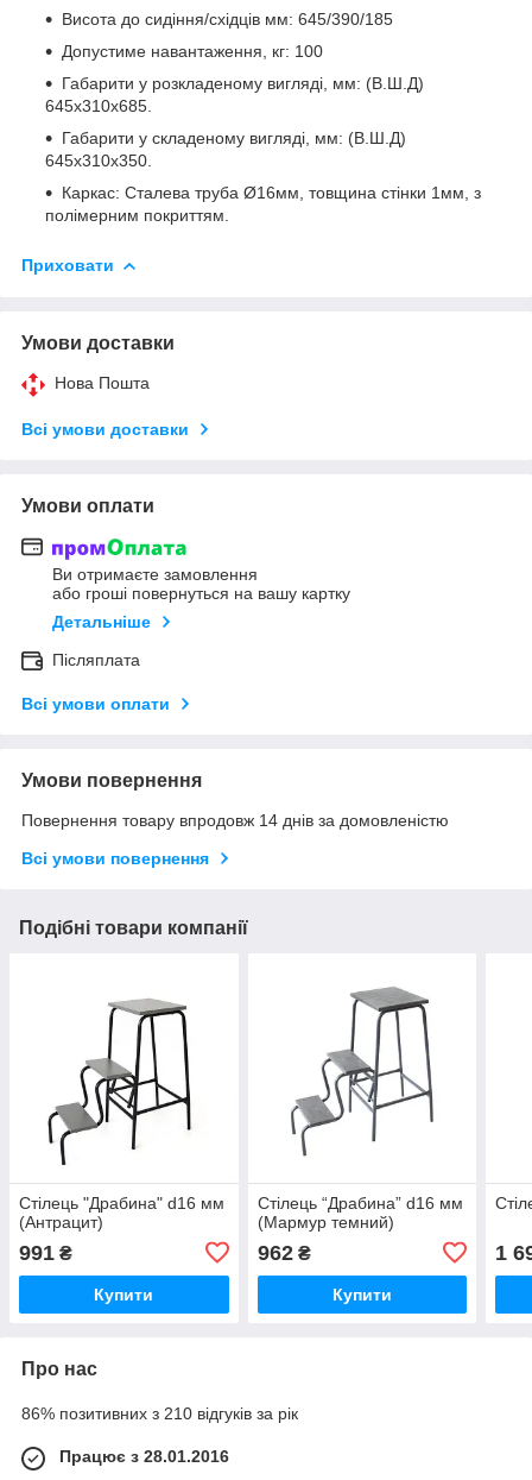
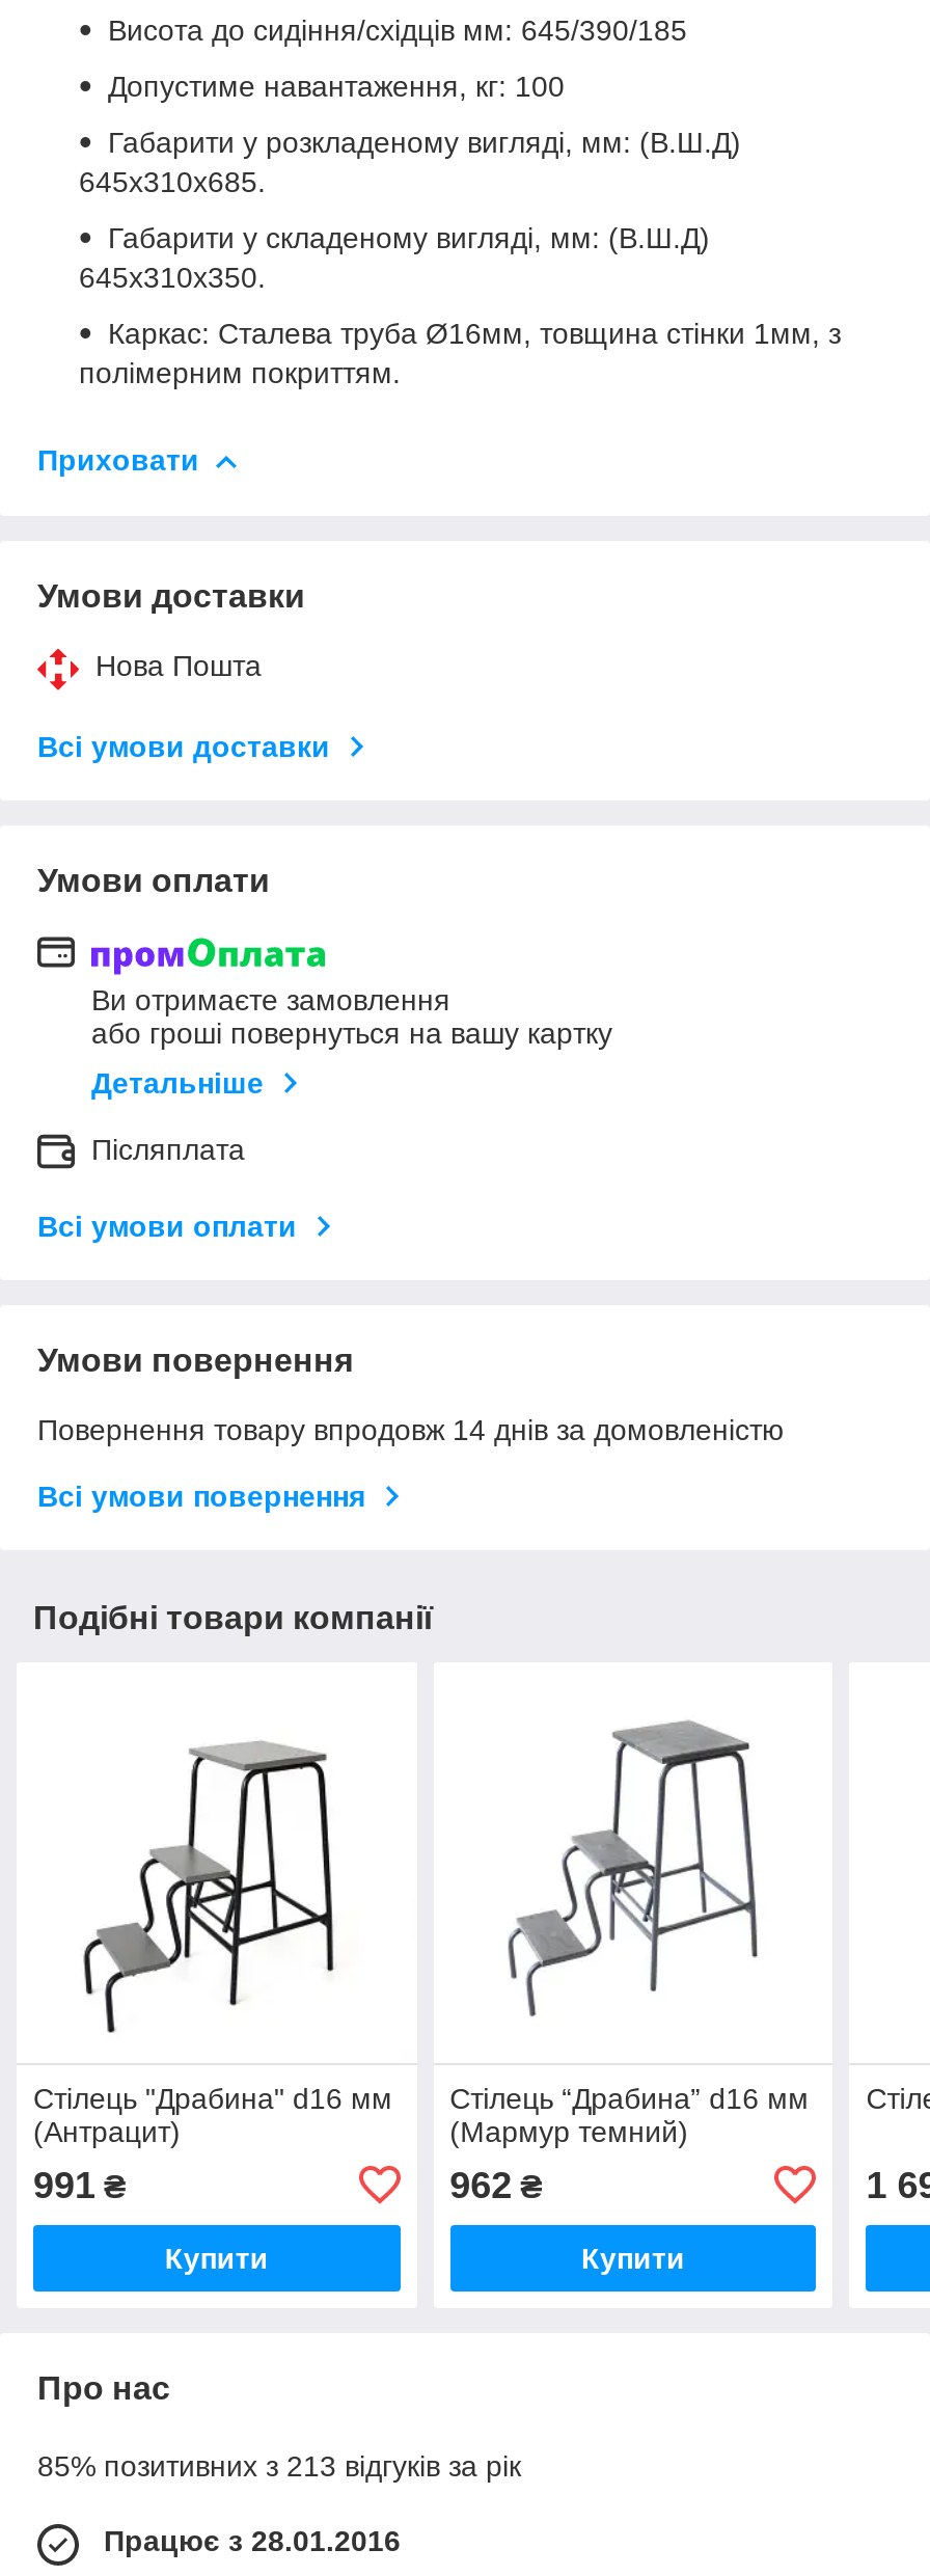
[21,1404,298,1423] 86% позитивних з 210 відгуків за рік -> [37,2449,521,2482] 85% позитивних з 213 відгуків за рік

